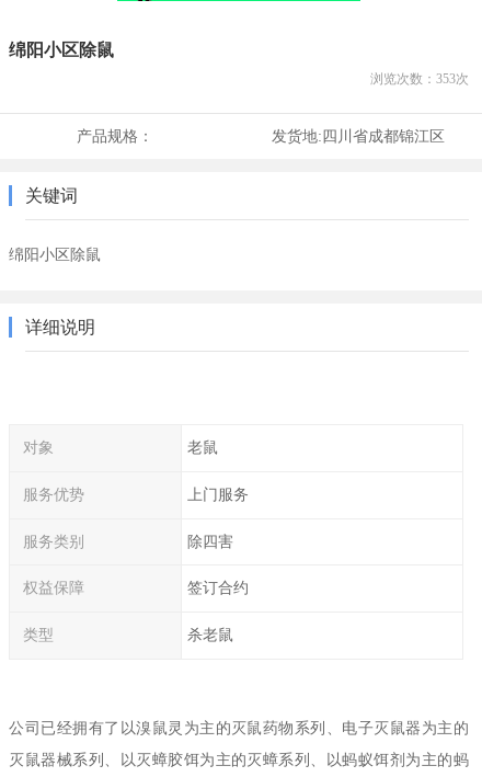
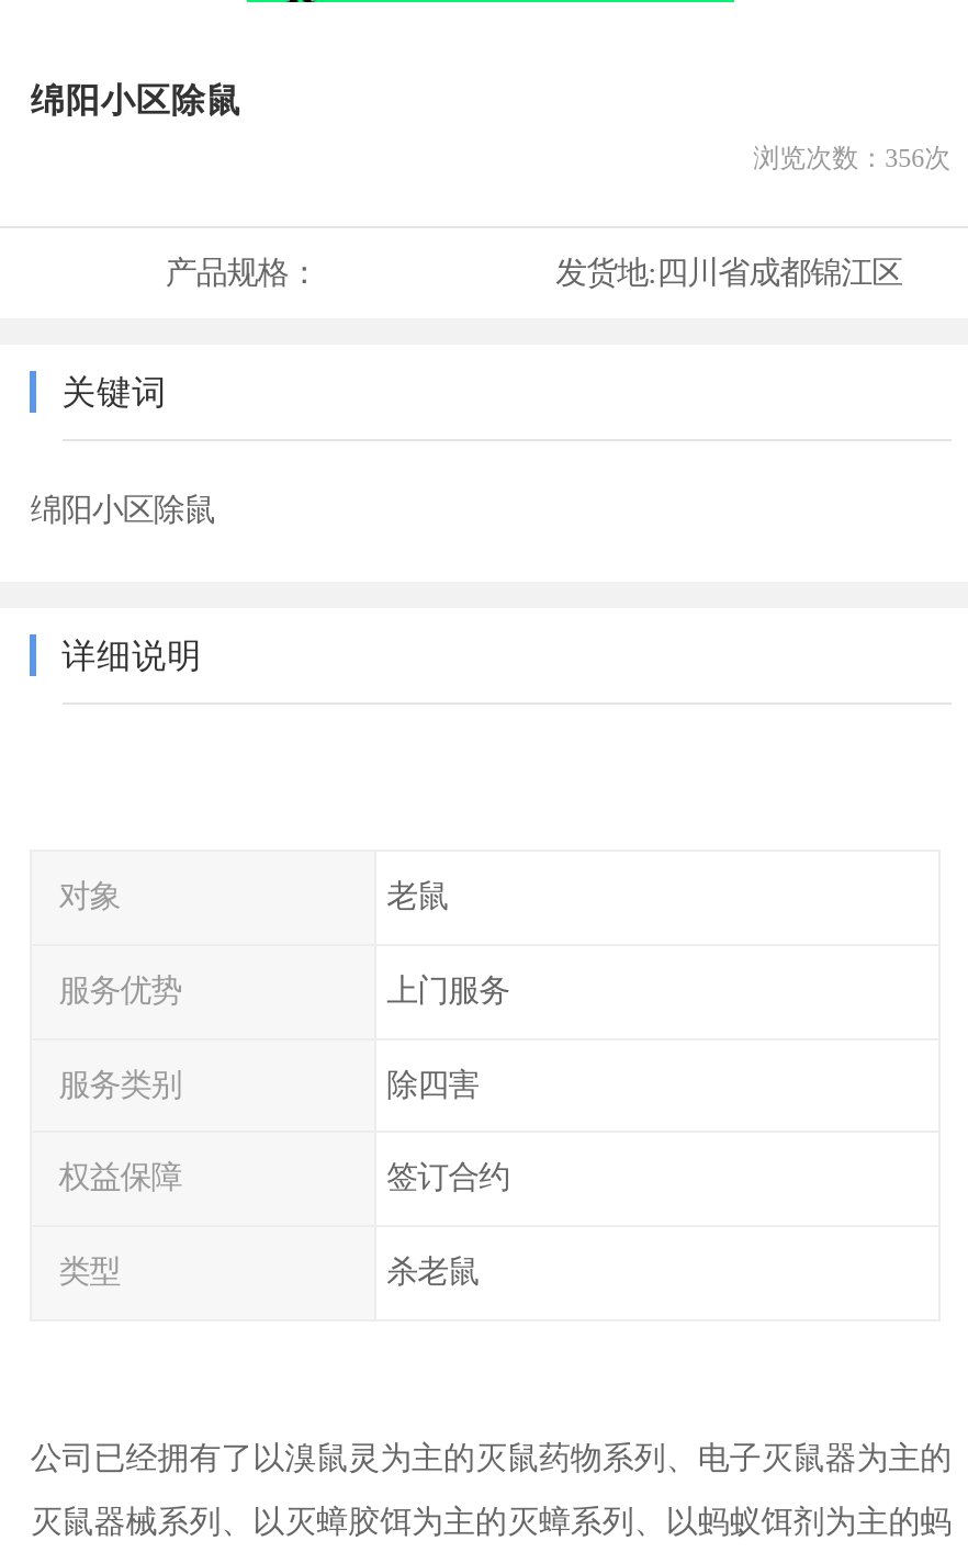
[370,71,469,87] 浏览次数：353次 -> [753,143,951,174] 浏览次数：356次

